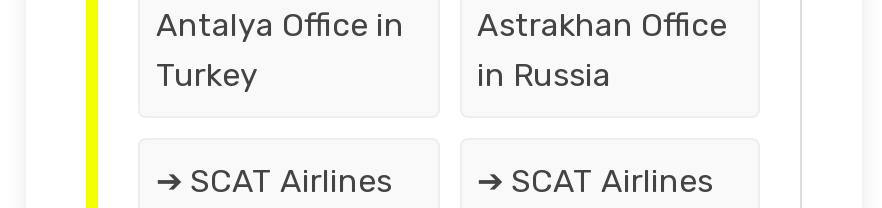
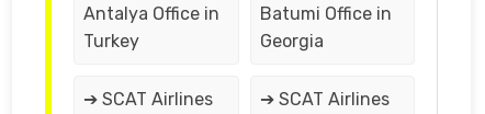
[477,5,727,93] Astrakhan Office | in Russia -> [260,3,391,51] Batumi Office in | Georgia

